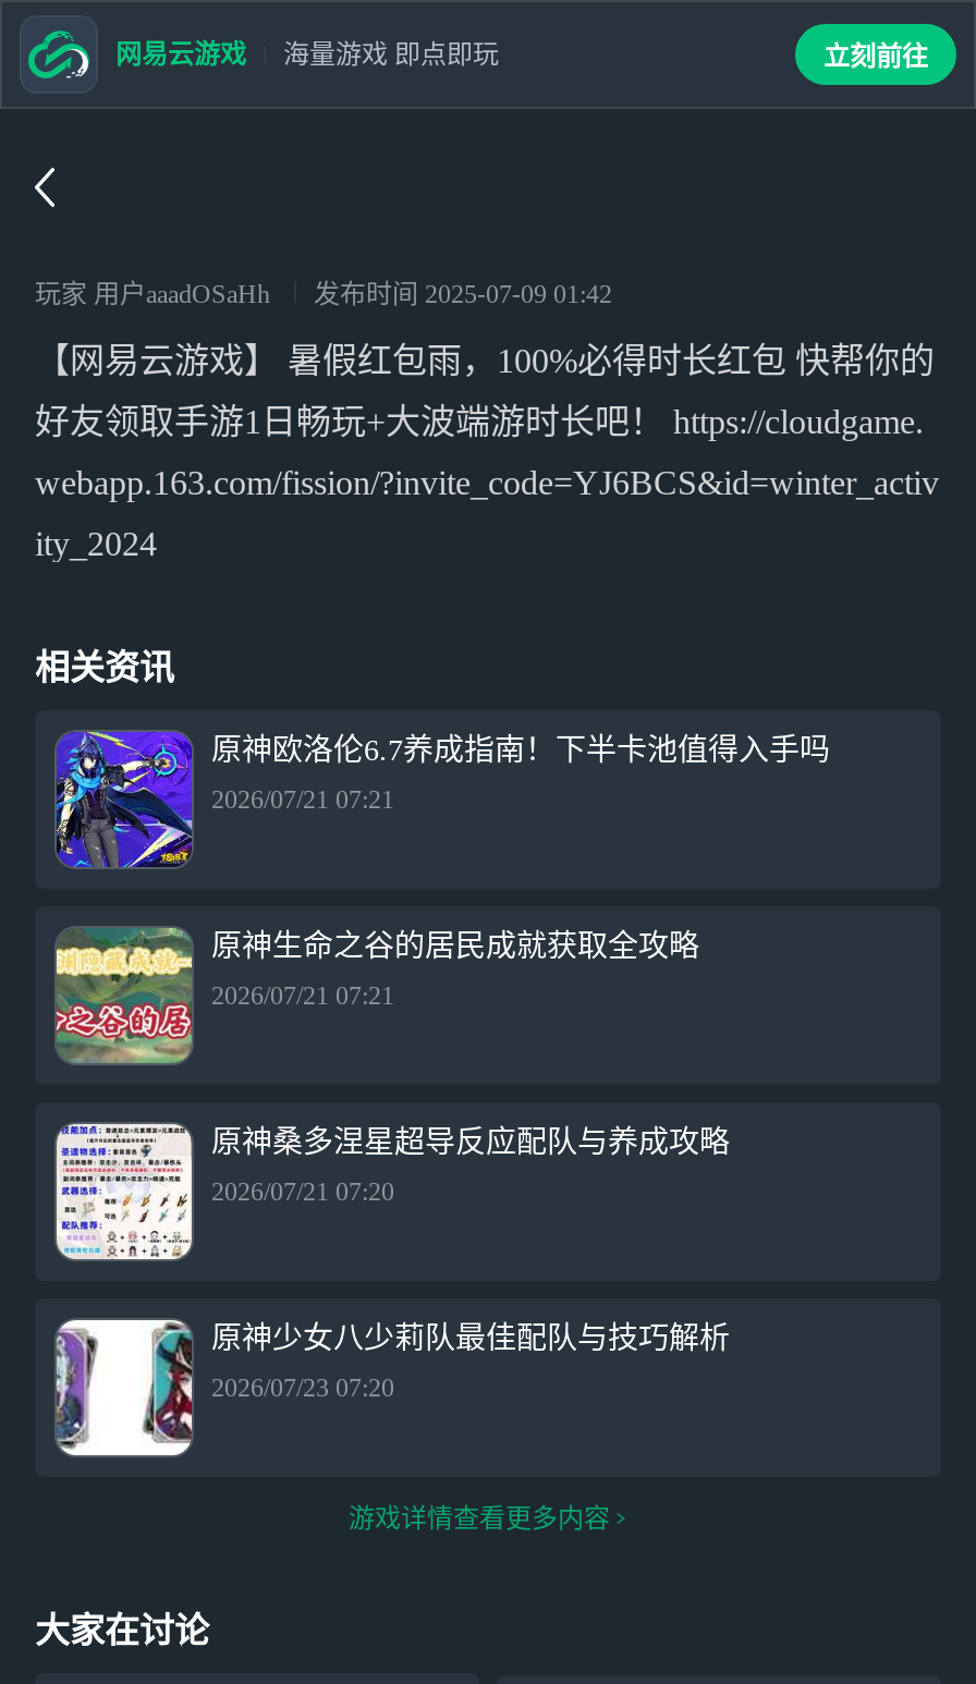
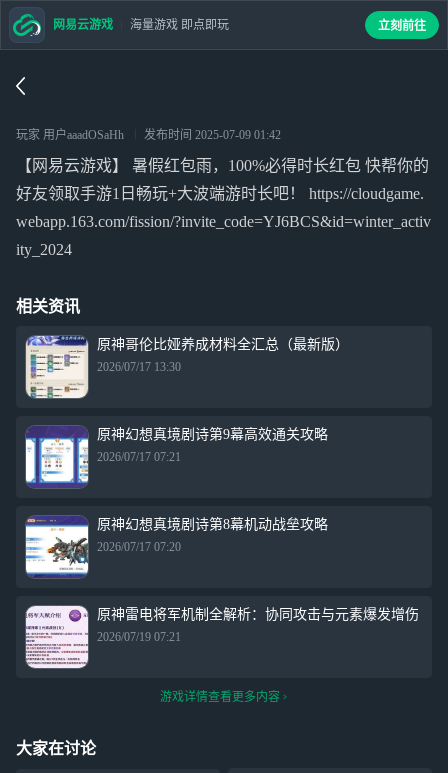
[54,730,830,869] [image] | 原神欧洛伦6.7养成指南！下半卡池值得入手吗 -> [25,335,349,399] [image] | 原神哥伦比娅养成材料全汇总（最新版）
[211,784,394,815] 2026/07/21 07:21 -> [97,360,181,374] 2026/07/17 13:30
[54,926,699,1065] [image] | 原神生命之谷的居民成就获取全攻略 -> [25,426,328,488] [image] | 原神幻想真境剧诗第9幕高效通关攻略
[211,980,394,1011] 2026/07/21 07:21 -> [97,450,181,464] 2026/07/17 07:21
[54,1122,730,1261] [image] | 原神桑多涅星超导反应配队与养成攻略 -> [25,516,328,578] [image] | 原神幻想真境剧诗第8幕机动战垒攻略
[211,1176,394,1207] 2026/07/21 07:20 -> [97,540,181,554] 2026/07/17 07:20
[54,1320,730,1451] [image] | 原神少女八少莉队最佳配队与技巧解析 -> [25,606,419,665] [image] | 原神雷电将军机制全解析：协同攻击与元素爆发增伤
[211,1372,394,1403] 2026/07/23 07:20 -> [97,630,181,644] 2026/07/19 07:21

